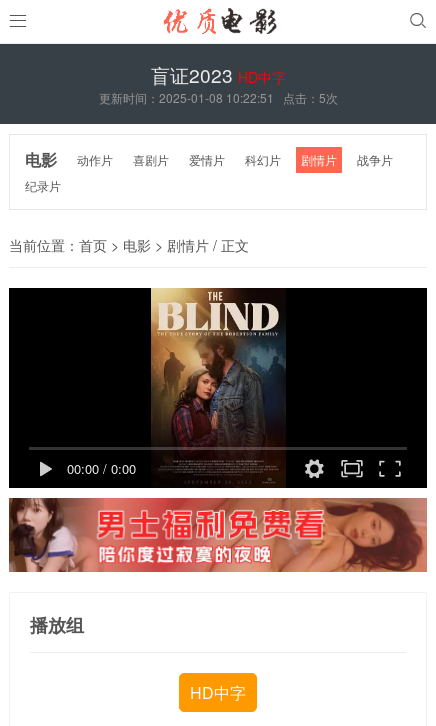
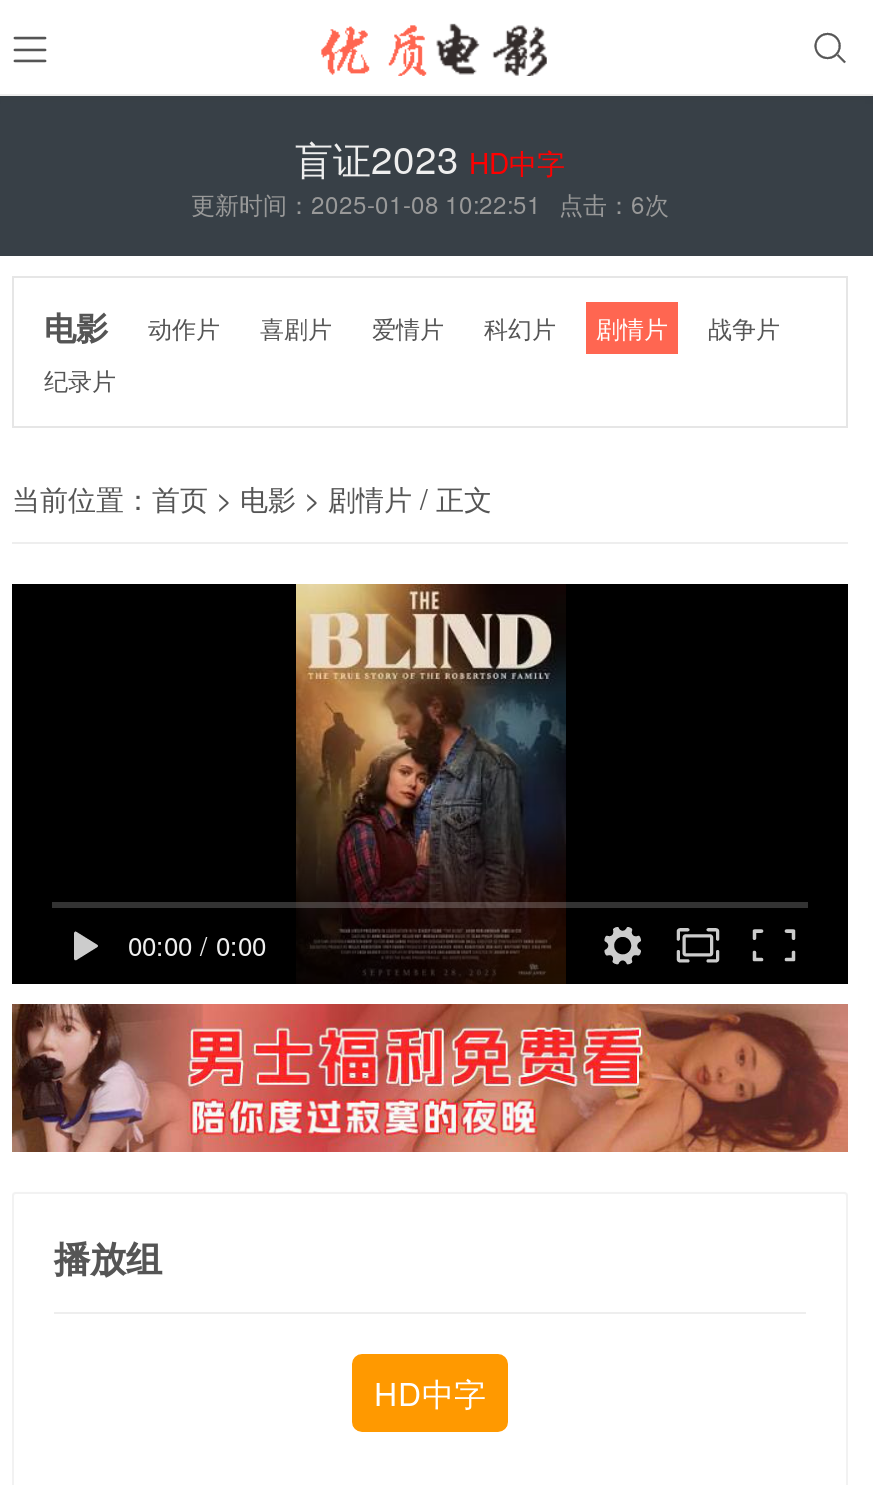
[98,88,337,105] 更新时间：2025-01-08 10:22:51 点击：5次 -> [191,185,669,219] 更新时间：2025-01-08 10:22:51 点击：6次

